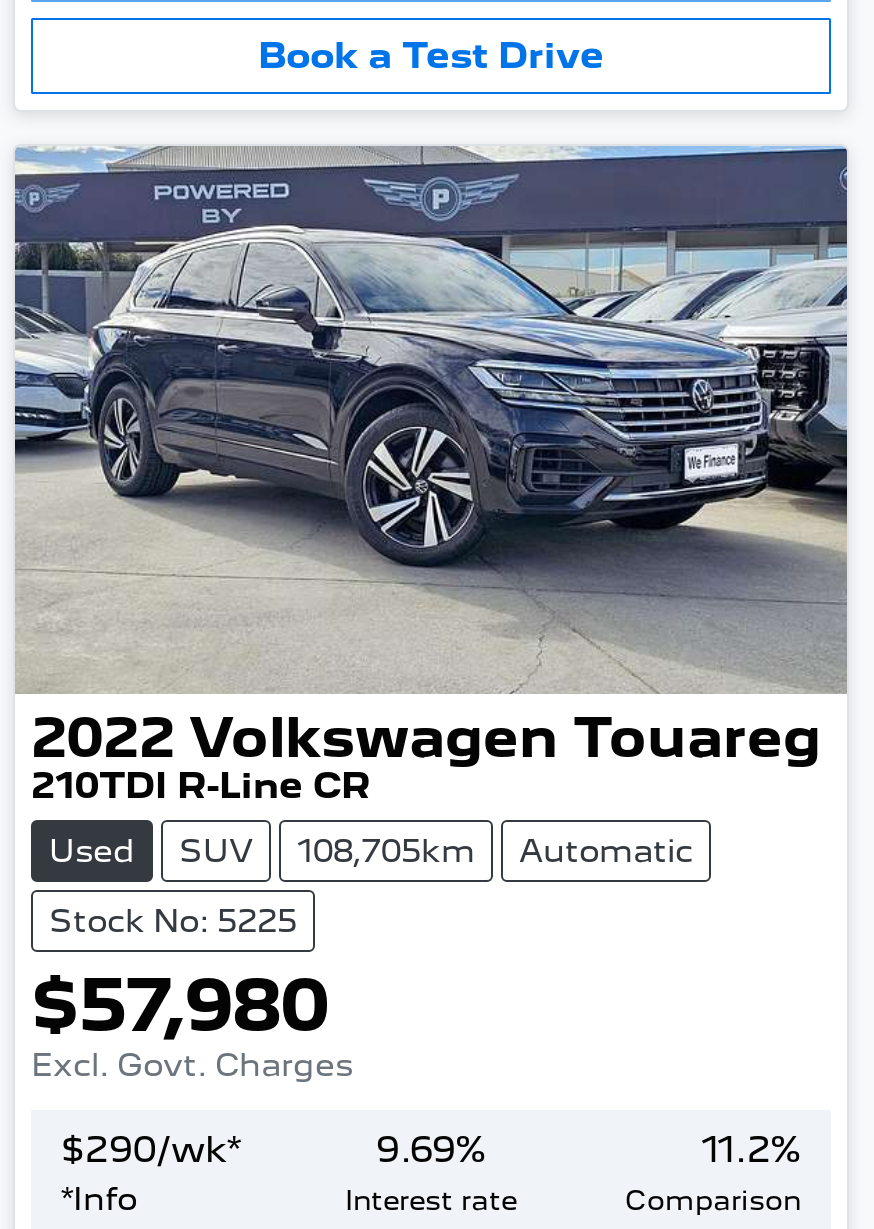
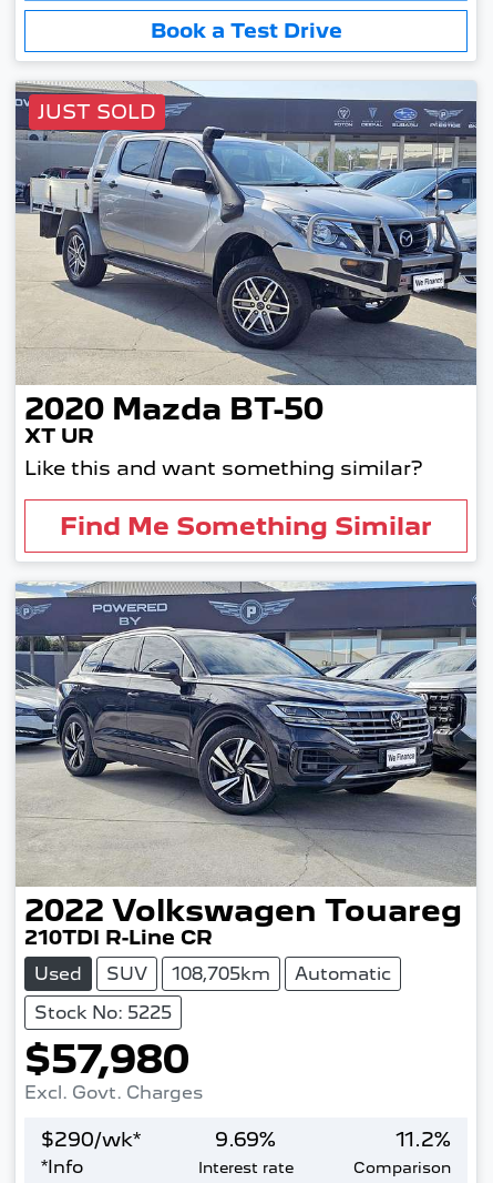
none -> [14,81,477,385] [image] | JUST SOLD
none -> [24,391,432,541] 2020 Mazda BT-50 | XT UR | Like this and want something similar? | Find Me Something Similar

